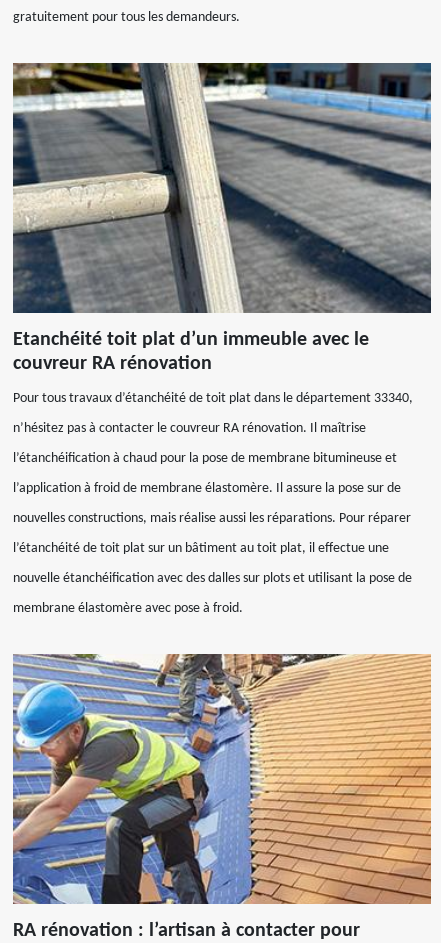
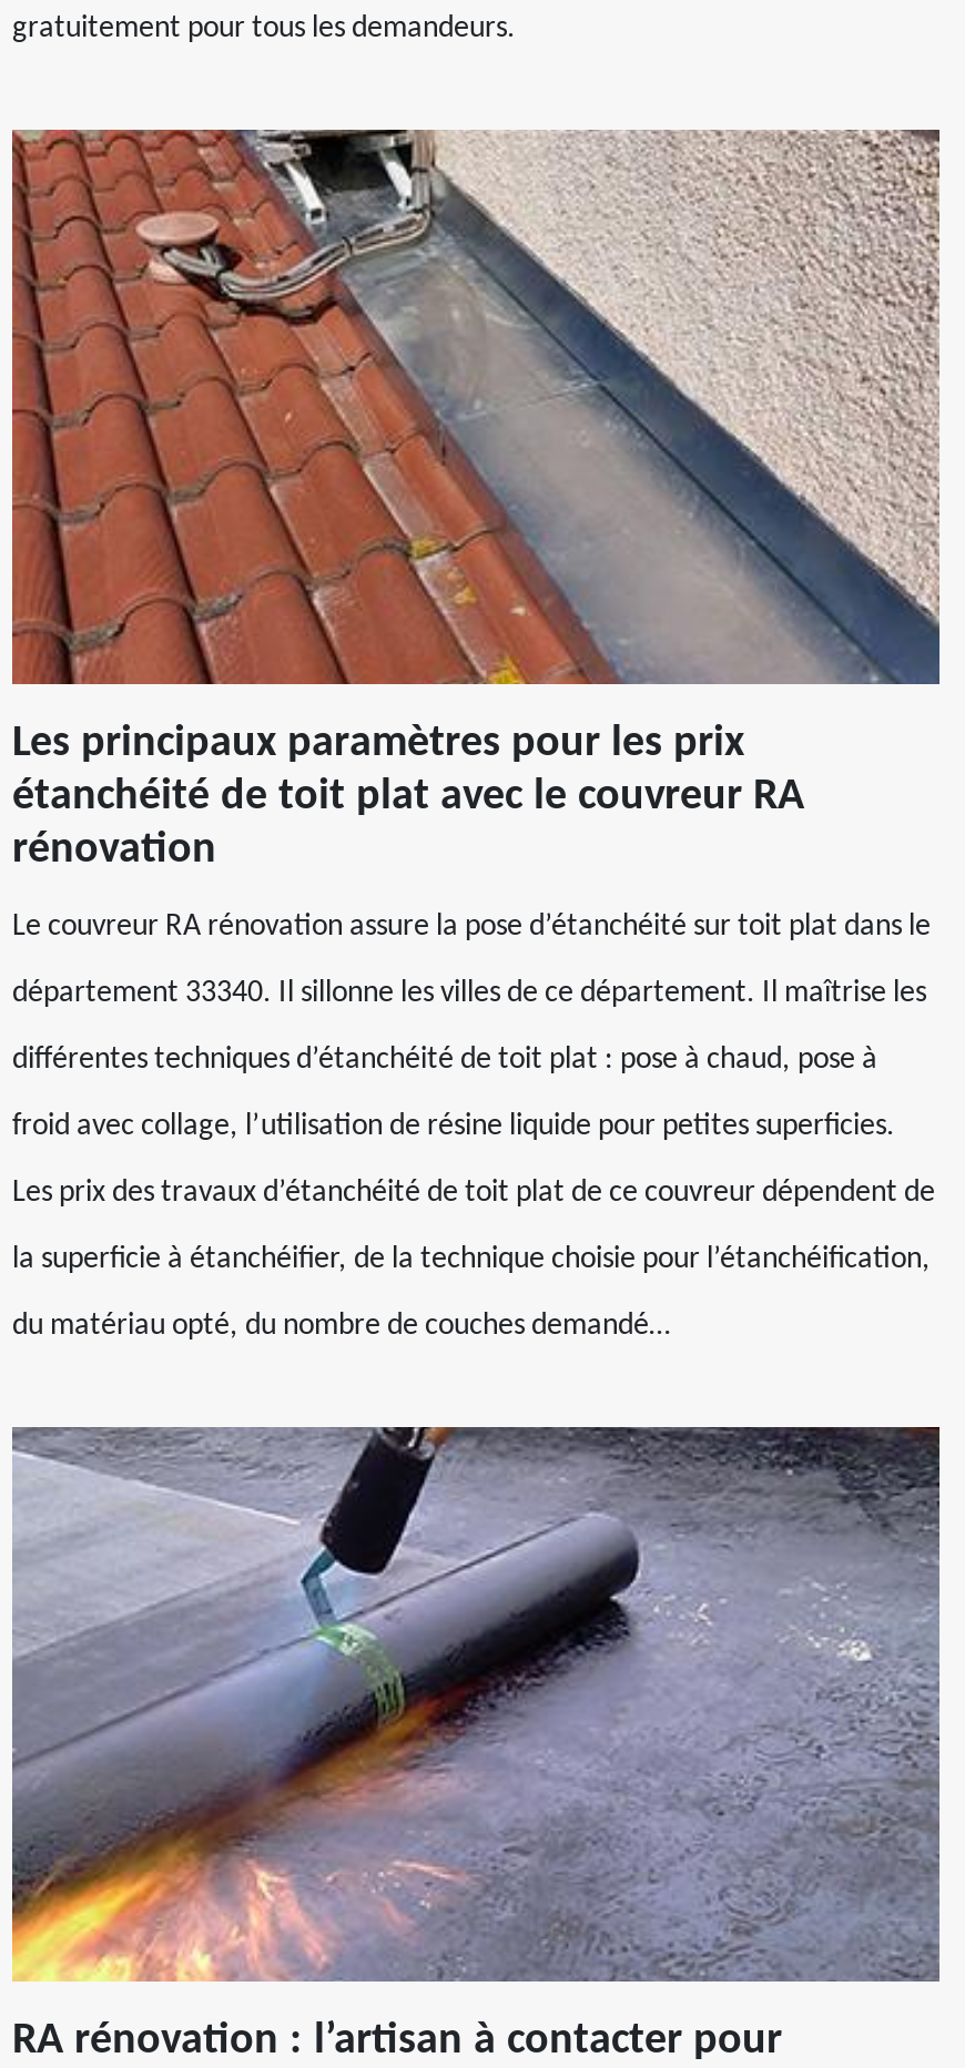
[12,62,432,616] [image] | Etanchéité toit plat d’un immeuble avec le | couvreur RA rénovation | Pour tous travaux d’étanchéité de toit plat dans le département 33340, | n’hésitez pas à contacter le couvreur RA rénovation. Il maîtrise | l’étanchéification à chaud pour la pose de membrane bitumineuse et | l’application à froid de membrane élastomère. Il assure la pose sur de | nouvelles constructions, mais réalise aussi les réparations. Pour réparer | l’étanchéité de toit plat sur un bâtiment au toit plat, il effectue une | nouvelle étanchéification avec des dalles sur plots et utilisant la pose de | membrane élastomère avec pose à froid. -> [10,128,939,1343] [image] | Les principaux paramètres pour les prix | étanchéité de toit plat avec le couvreur RA | rénovation | Le couvreur RA rénovation assure la pose d’étanchéité sur toit plat dans le | département 33340. Il sillonne les villes de ce département. Il maîtrise les | différentes techniques d’étanchéité de toit plat : pose à chaud, pose à | froid avec collage, l’utilisation de résine liquide pour petites superficies. | Les prix des travaux d’étanchéité de toit plat de ce couvreur dépendent de | la superficie à étanchéifier, de la technique choisie pour l’étanchéification, | du matériau opté, du nombre de couches demandé…
[12,653,432,905] [image] -> [10,1425,942,1984] [image]

